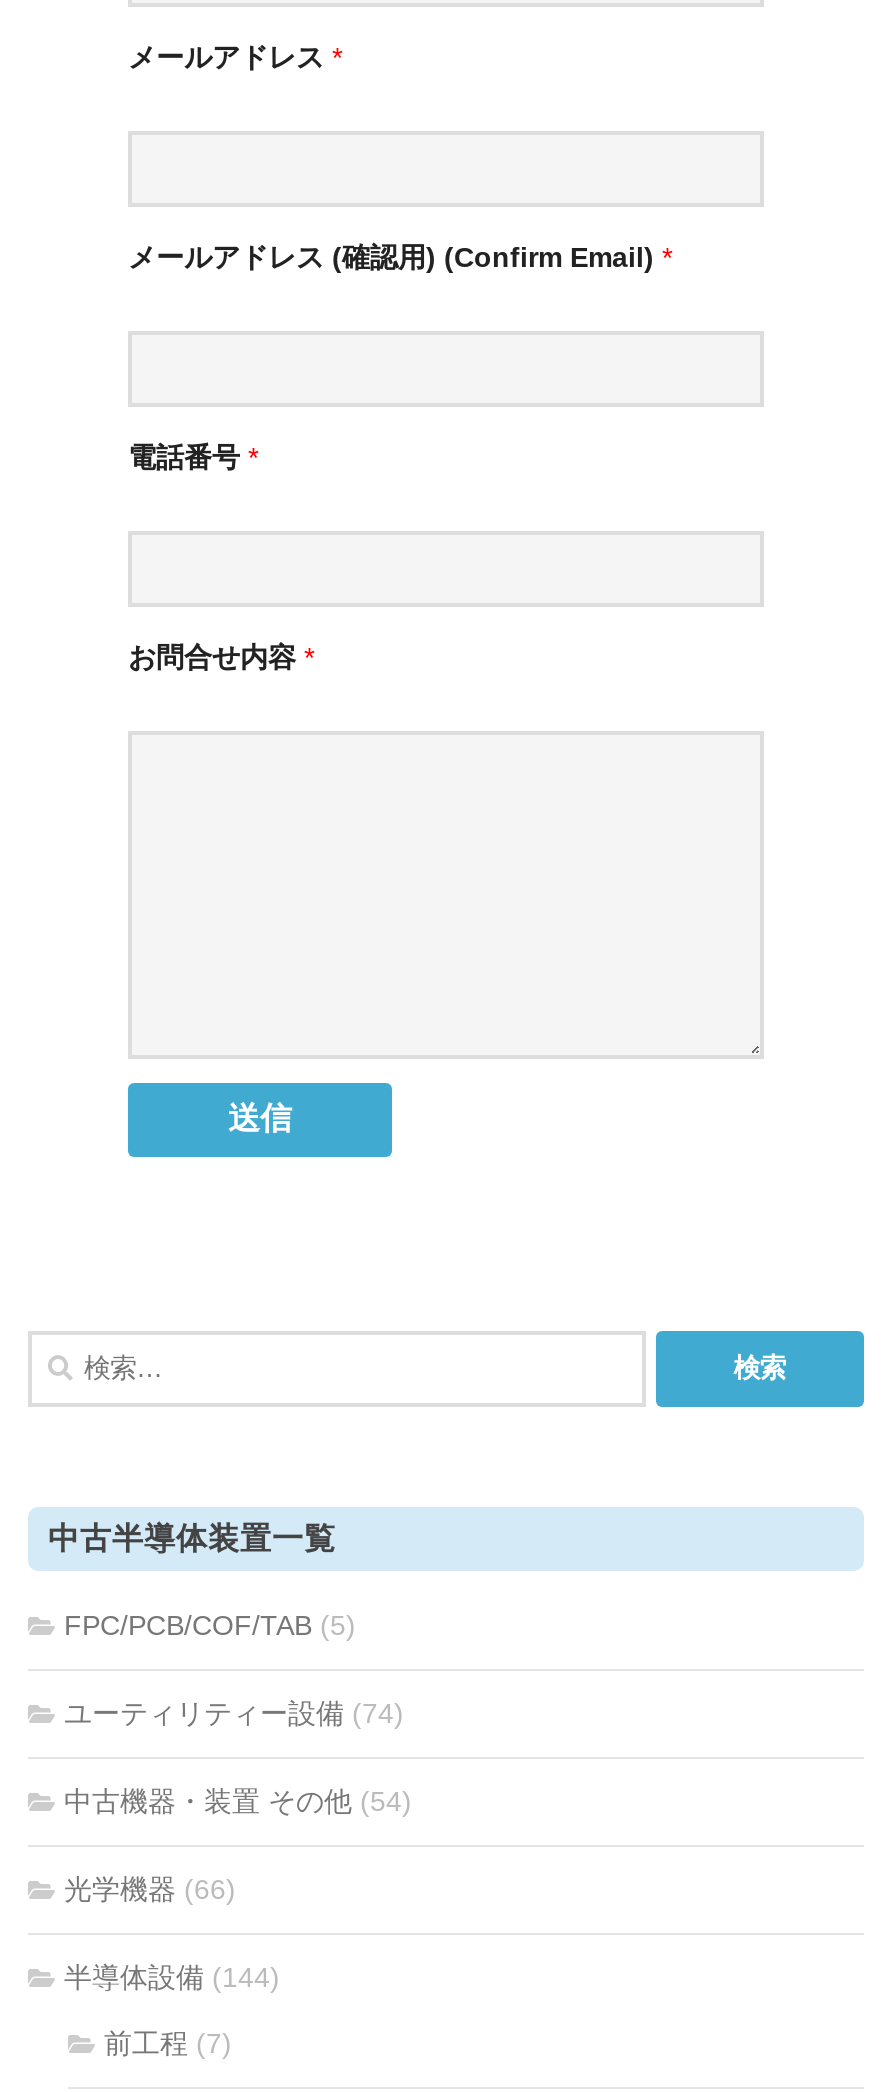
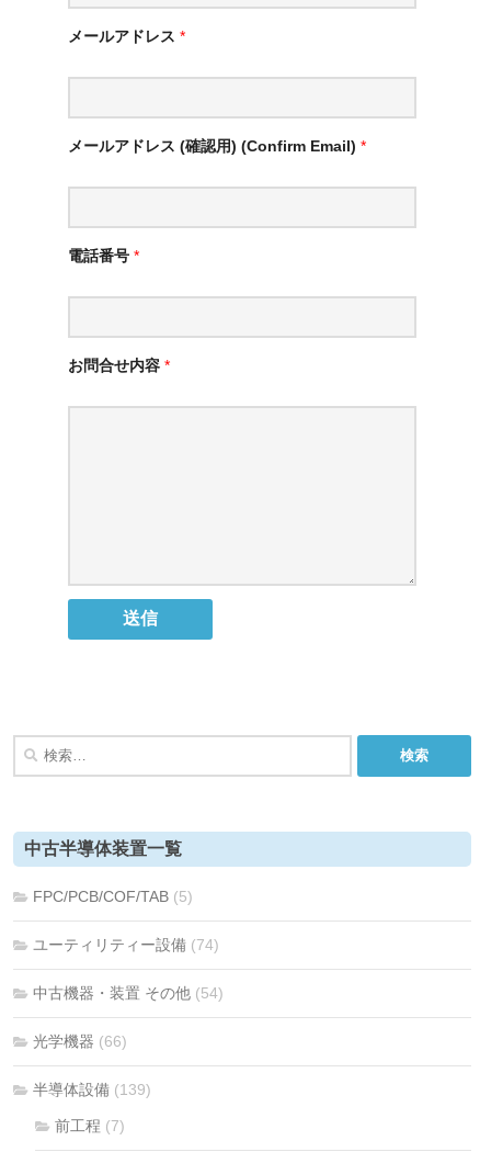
[64,1961,280,1993] 半導体設備(144) -> [33,1080,151,1098] 半導体設備(139)

